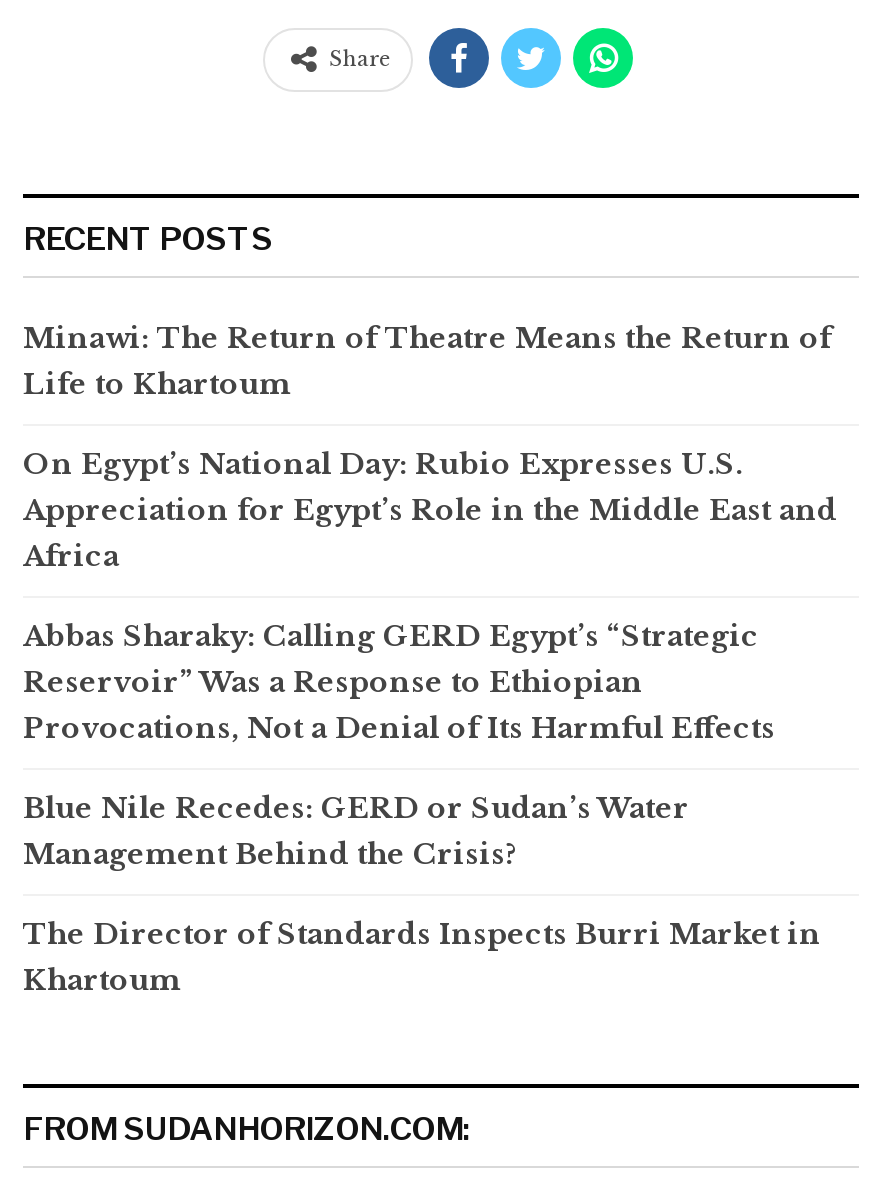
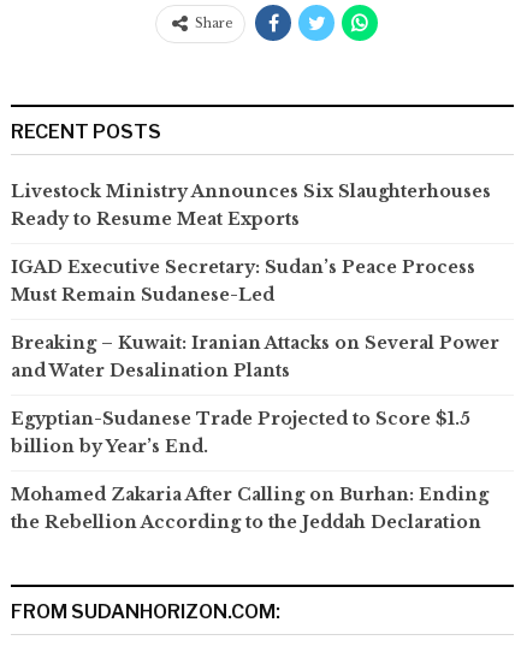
[23,321,831,403] Minawi: The Return of Theatre Means the Return of | Life to Khartoum -> [11,181,491,230] Livestock Ministry Announces Six Slaughterhouses | Ready to Resume Meat Exports
[23,447,837,575] On Egypt’s National Day: Rubio Expresses U.S. | Appreciation for Egypt’s Role in the Middle East and | Africa -> [11,257,475,306] IGAD Executive Secretary: Sudan’s Peace Process | Must Remain Sudanese-Led
[23,619,775,747] Abbas Sharaky: Calling GERD Egypt’s “Strategic | Reservoir” Was a Response to Ethiopian | Provocations, Not a Denial of Its Harmful Effects -> [11,332,499,382] Breaking – Kuwait: Iranian Attacks on Several Power | and Water Desalination Plants
[23,791,689,873] Blue Nile Recedes: GERD or Sudan’s Water | Management Behind the Crisis? -> [11,408,470,458] Egyptian-Sudanese Trade Projected to Score $1.5 | billion by Year’s End.
[23,917,821,999] The Director of Standards Inspects Burri Market in | Khartoum -> [11,484,489,533] Mohamed Zakaria After Calling on Burhan: Ending | the Rebellion According to the Jeddah Declaration

